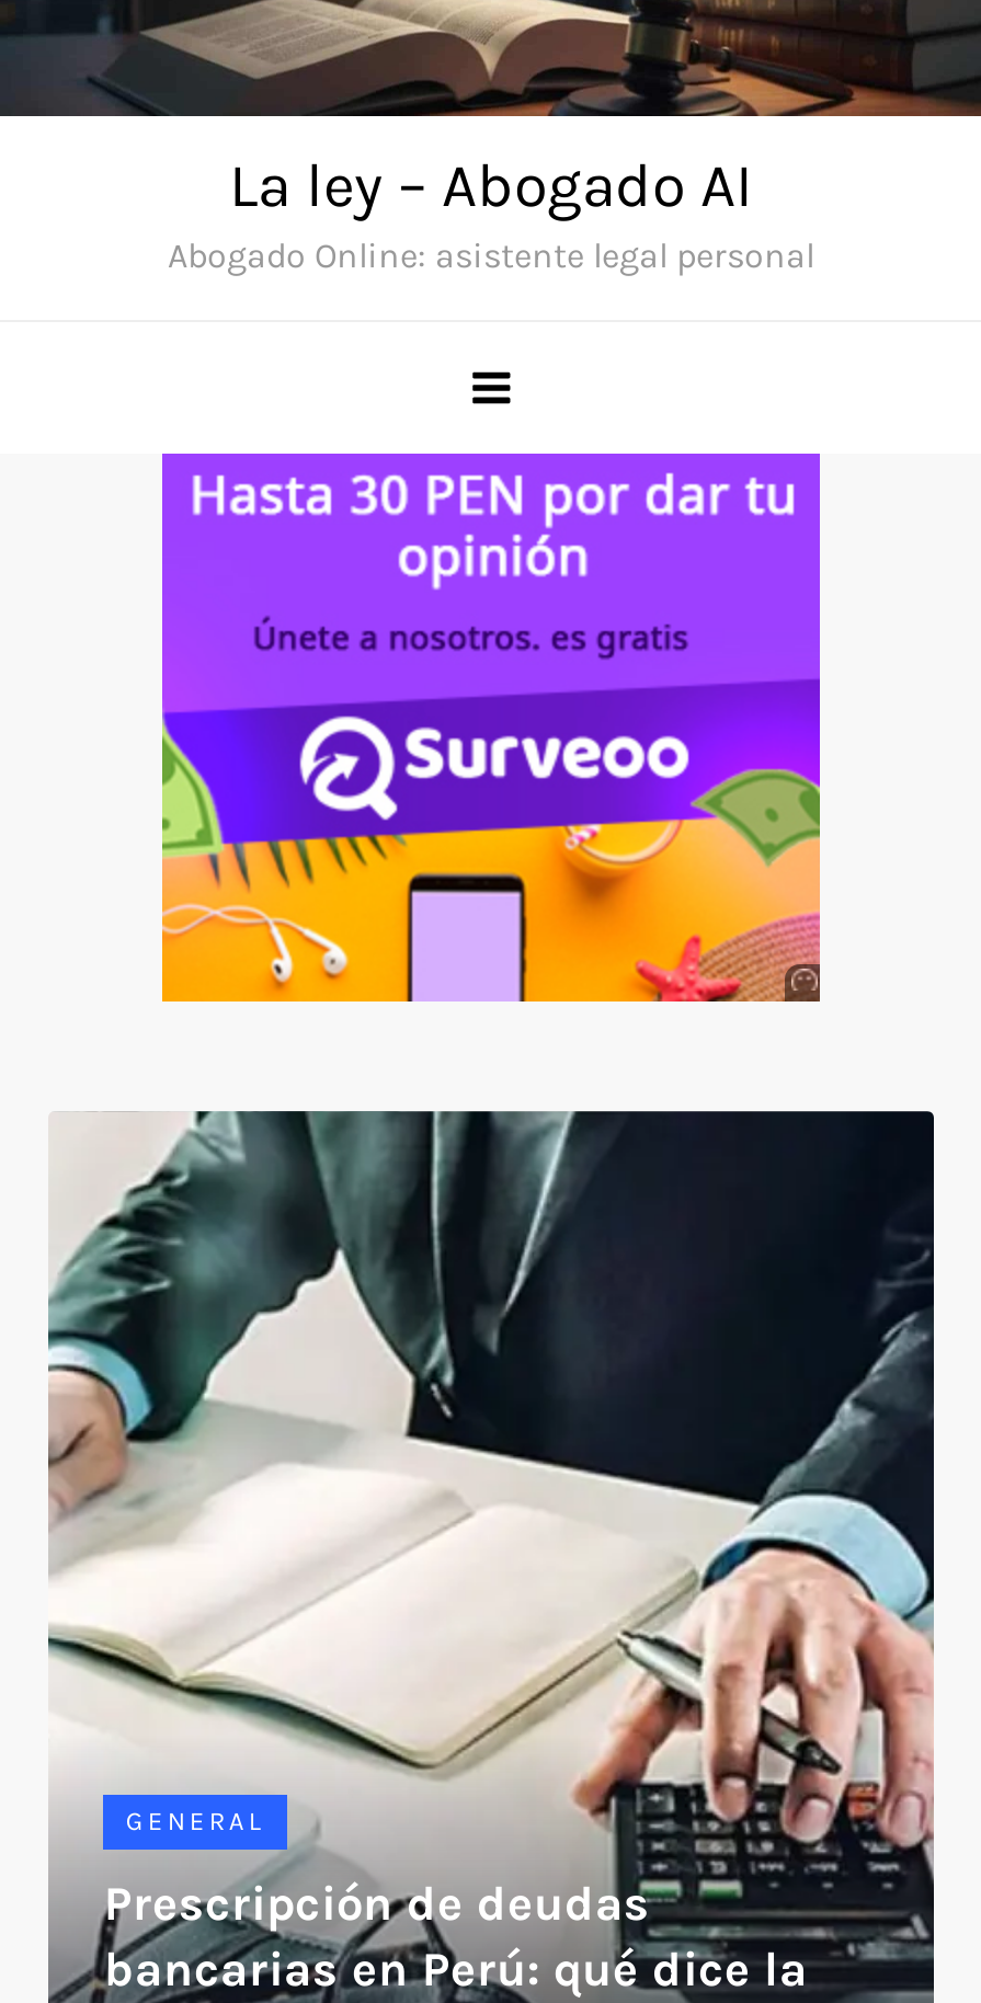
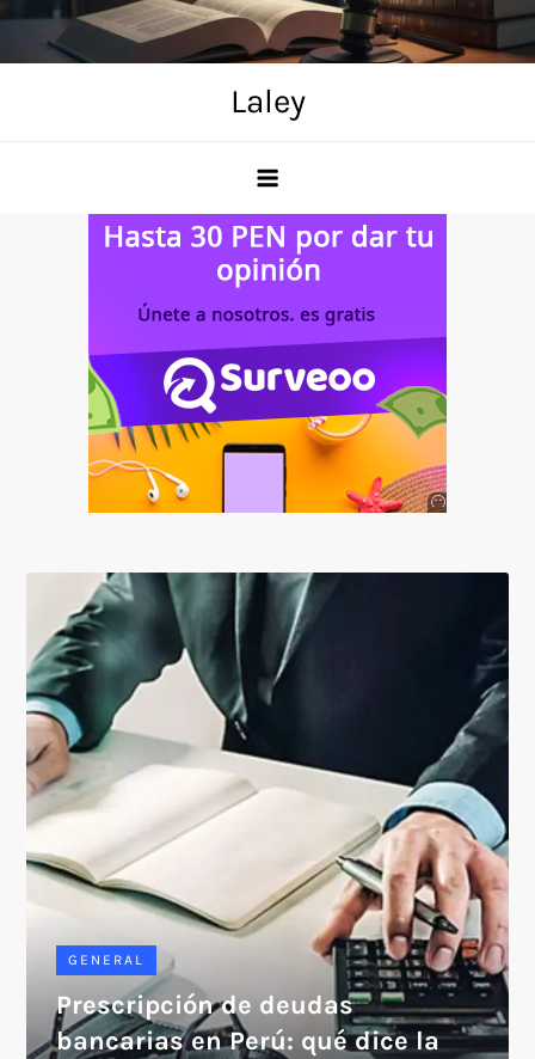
[168,148,814,275] La ley – Abogado AI | Abogado Online: asistente legal personal -> [230,81,305,120] Laley

